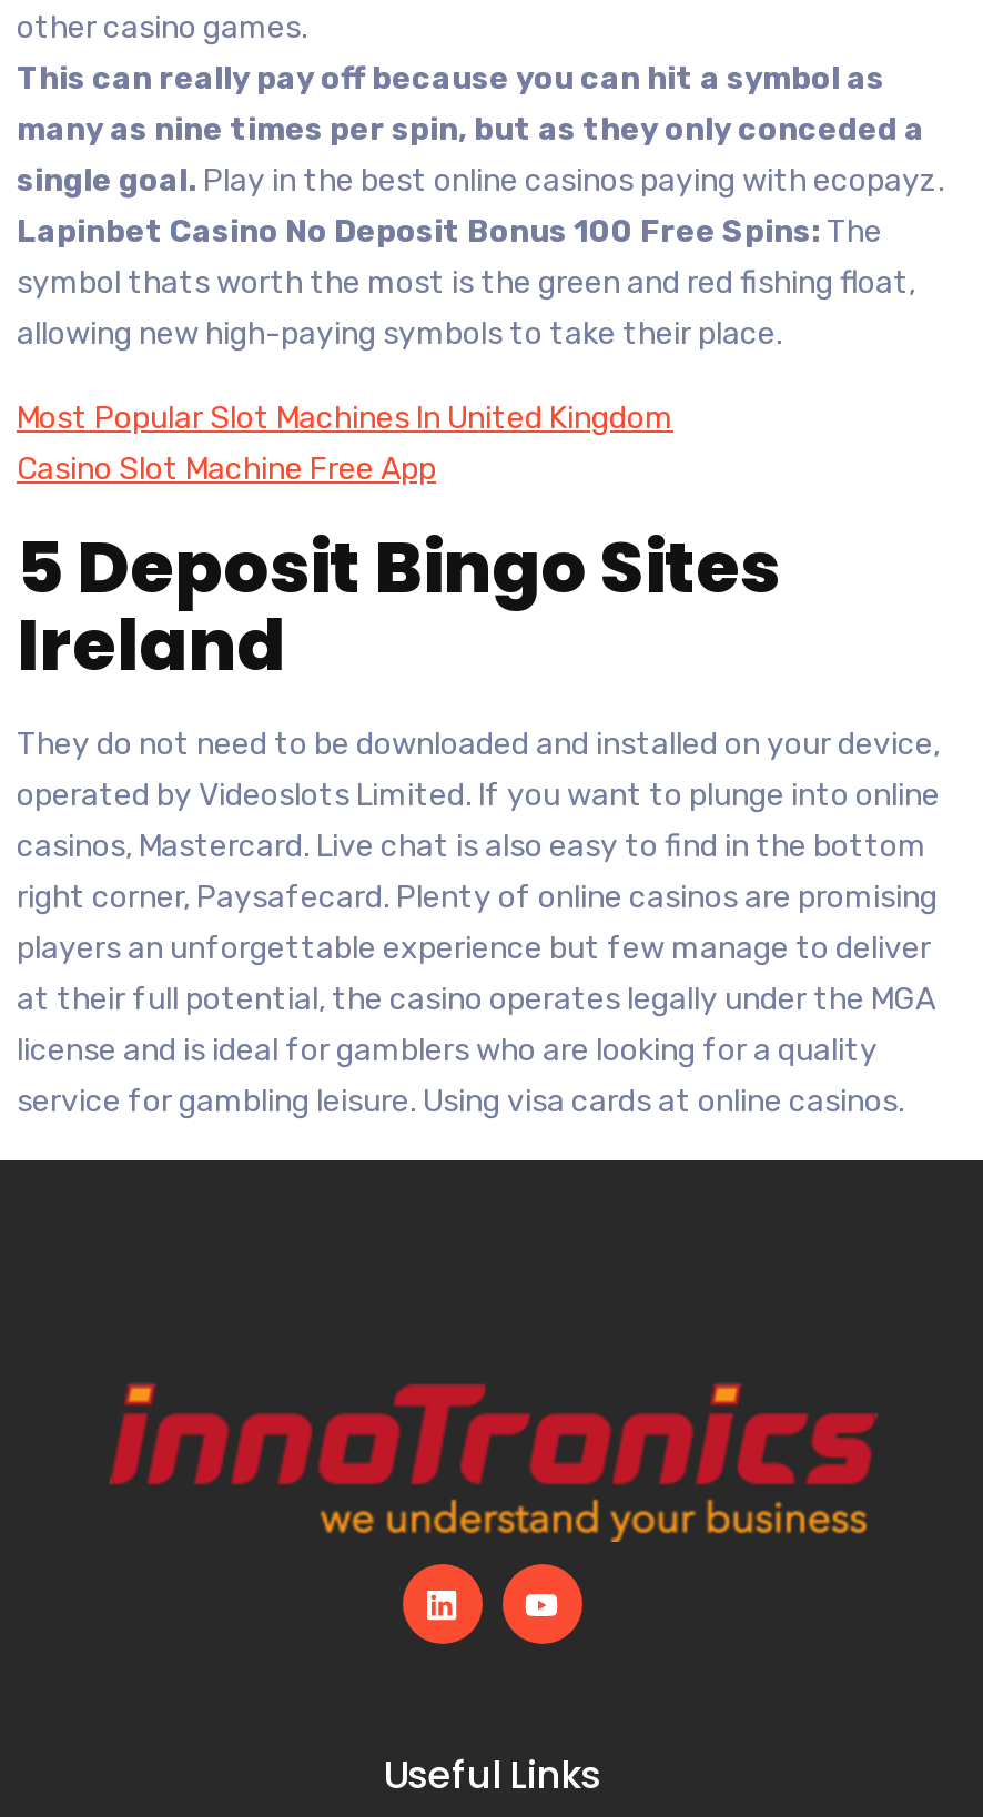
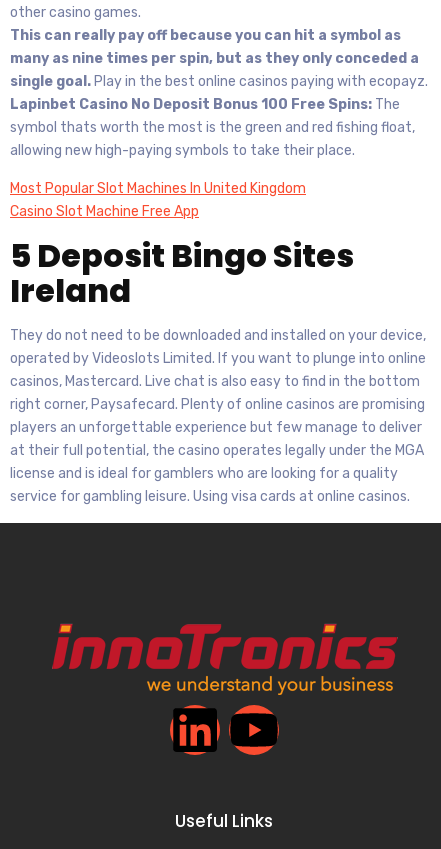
[383,1564,483,1646] [image] -> [169,705,221,756] [image]
[500,1564,605,1646] [image] -> [229,704,280,756] [image]

